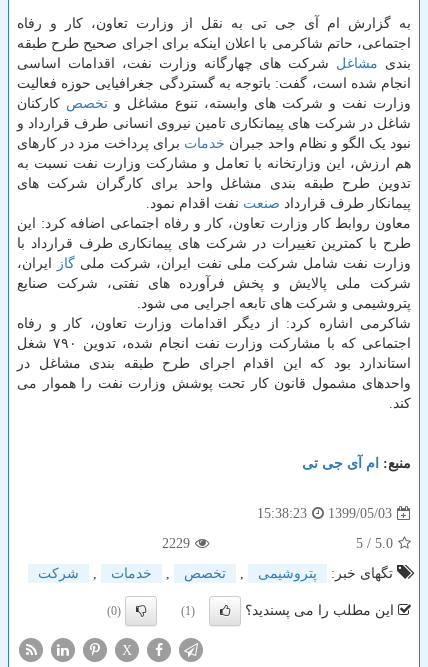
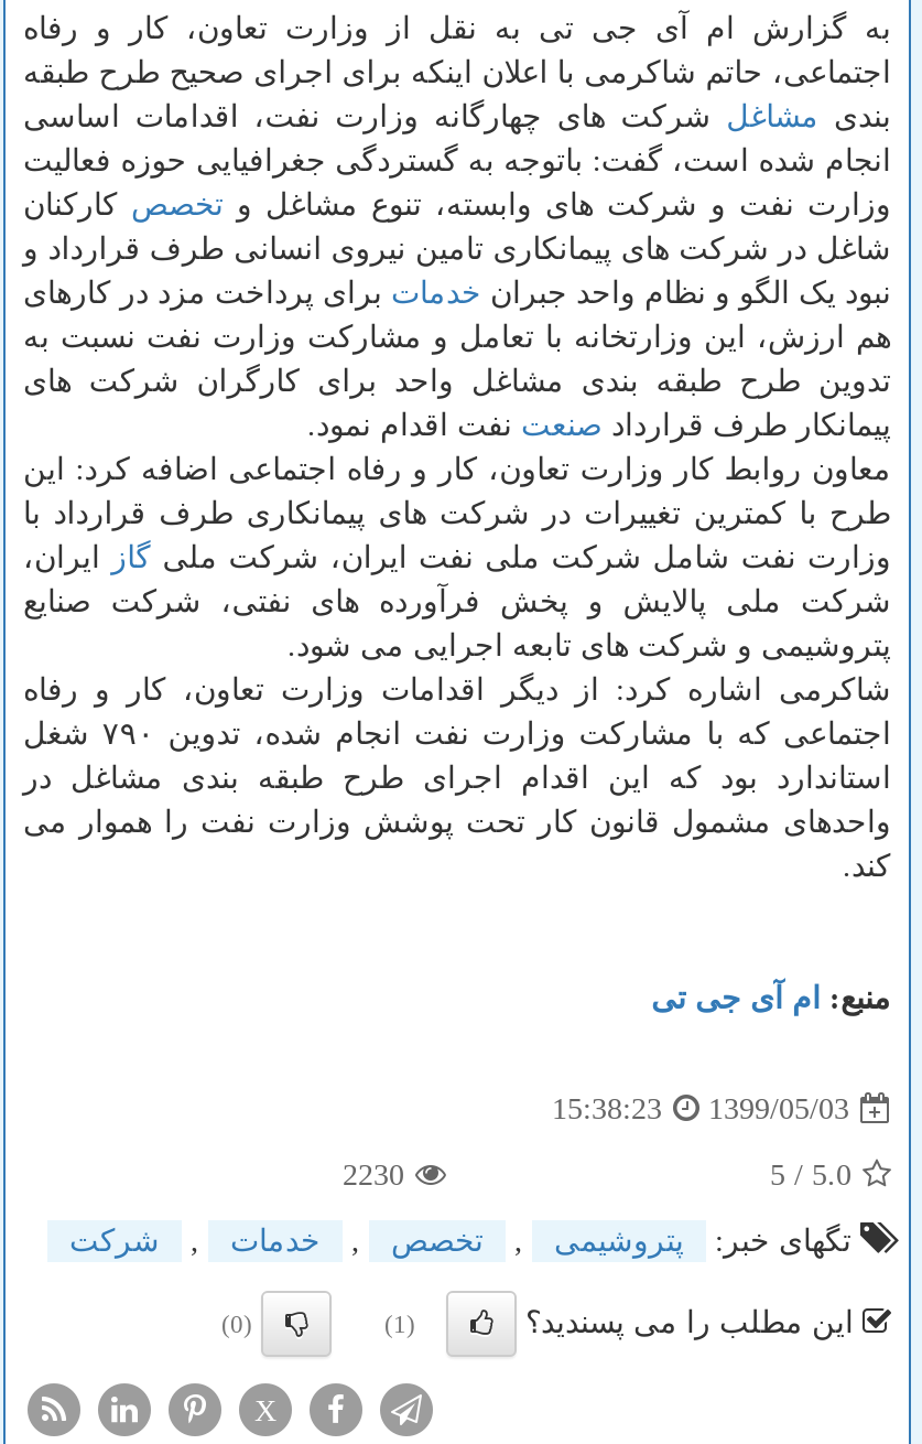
[162,536,190,551] 2229 -> [343,1159,404,1192] 2230

